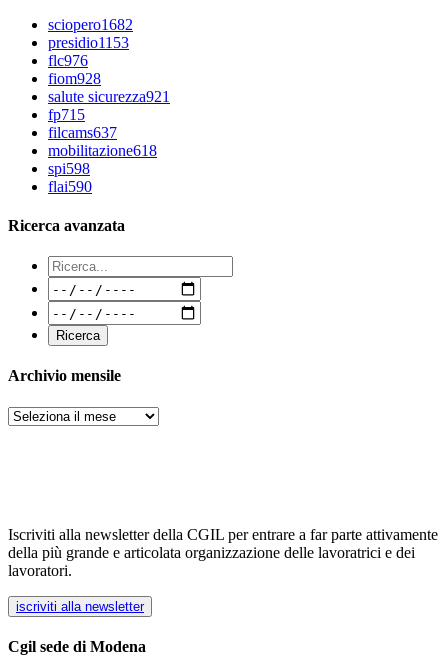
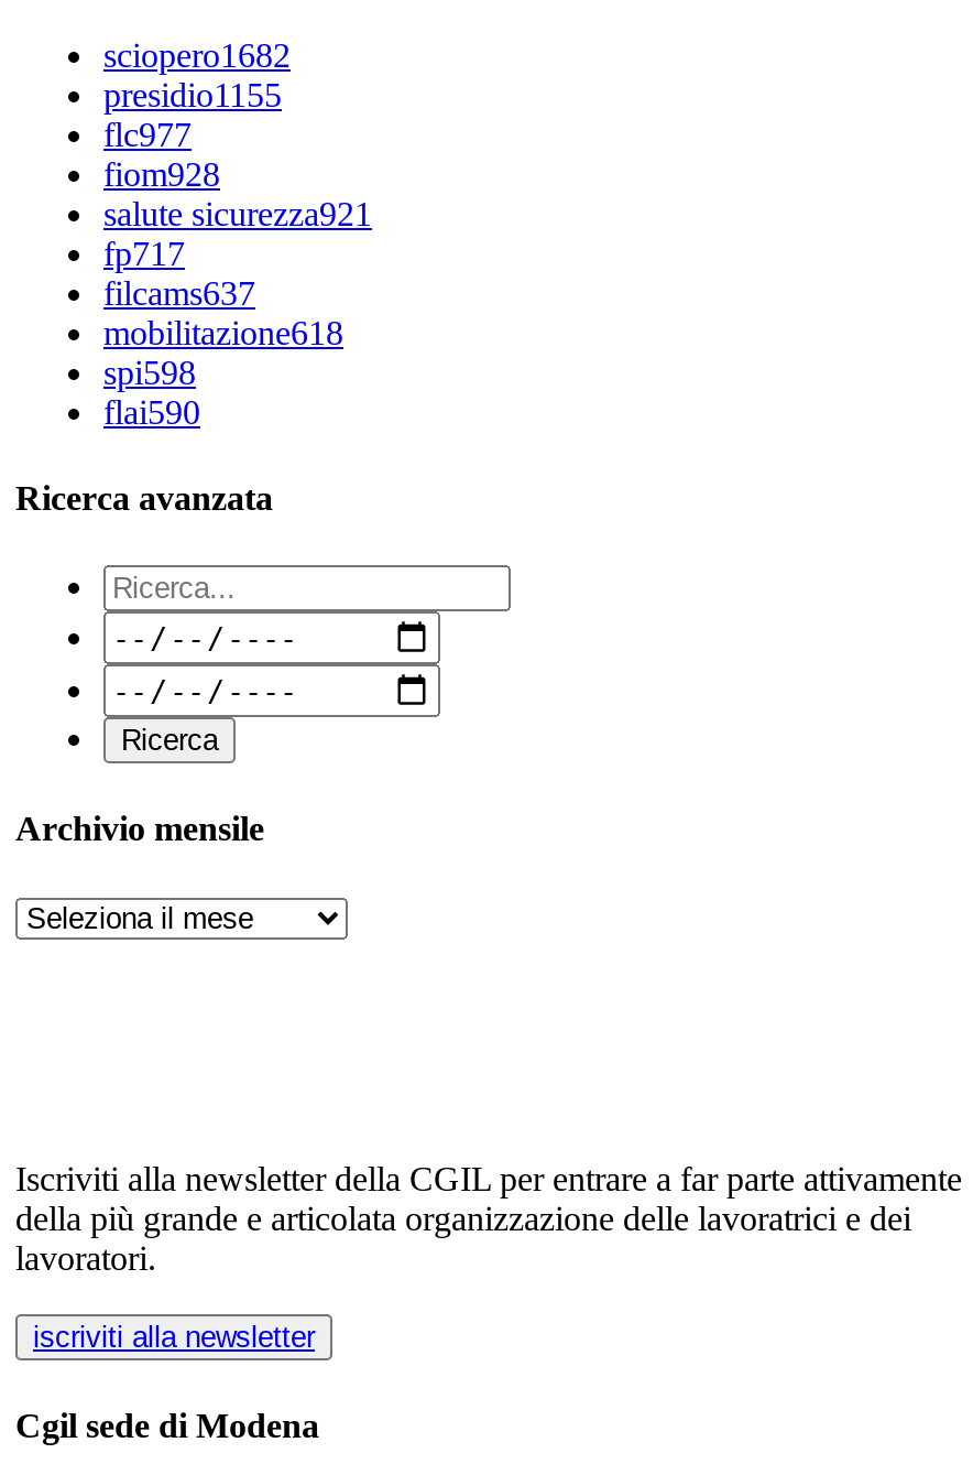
[48,34,129,51] presidio1153 -> [103,75,282,113] presidio1155
[48,52,88,69] flc976 -> [103,115,192,152] flc977
[48,106,85,123] fp715 -> [103,234,185,271] fp717

